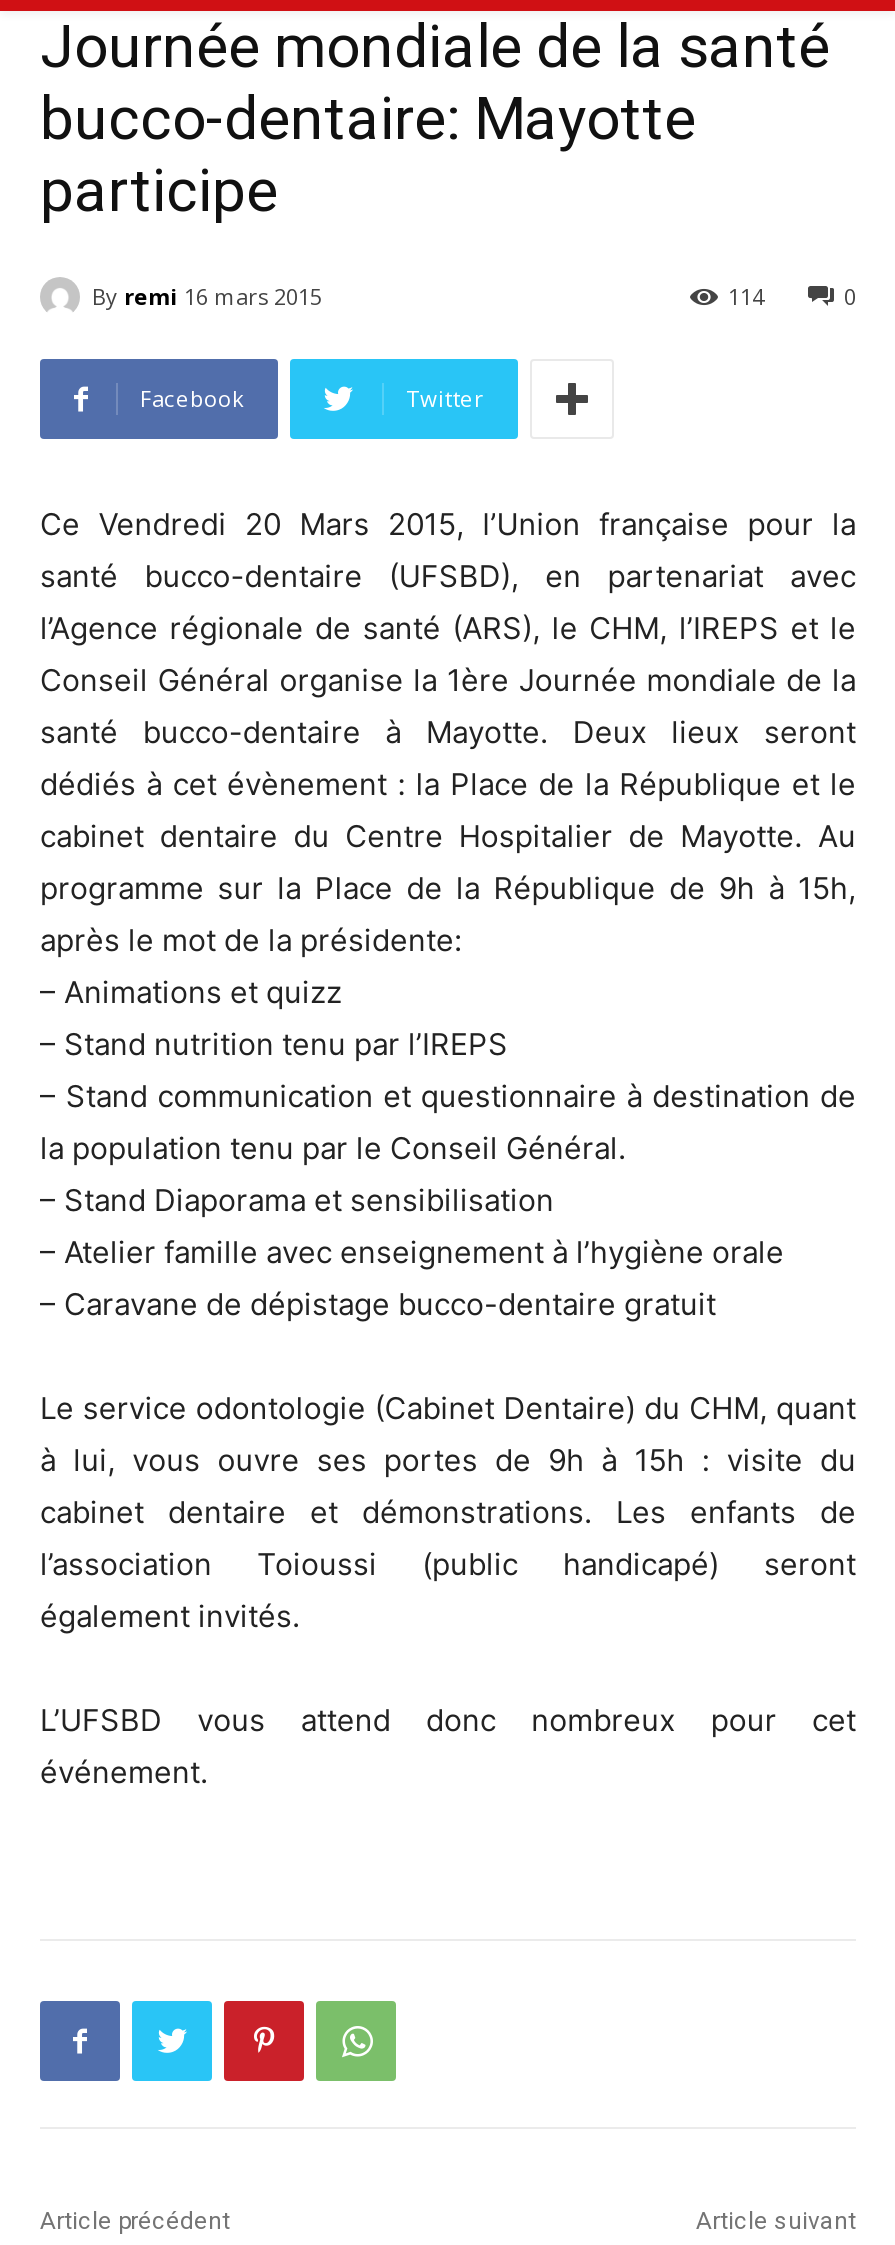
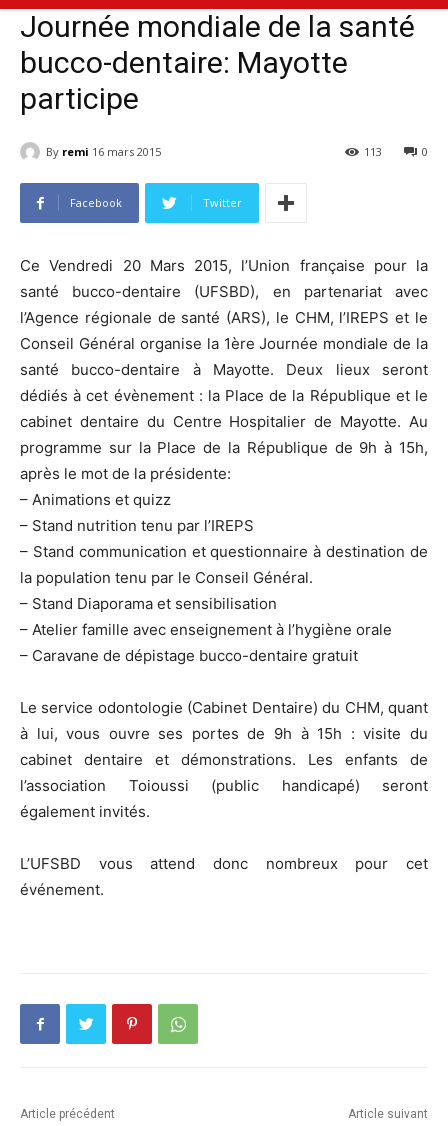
[728,281,764,311] 114 -> [364,144,382,159] 113

